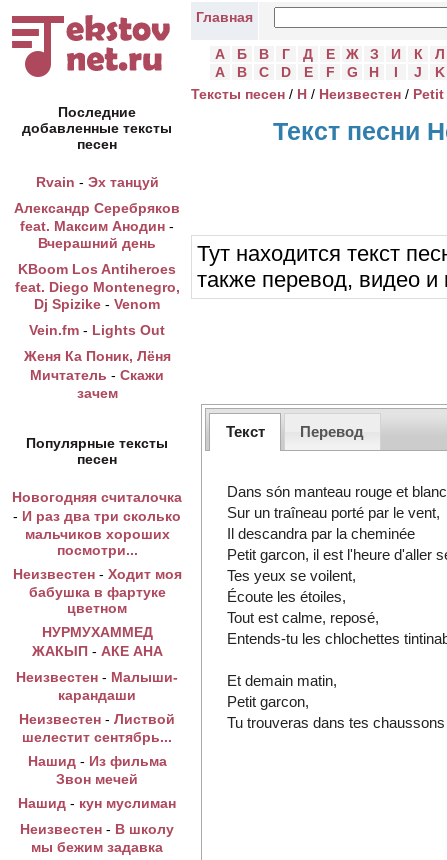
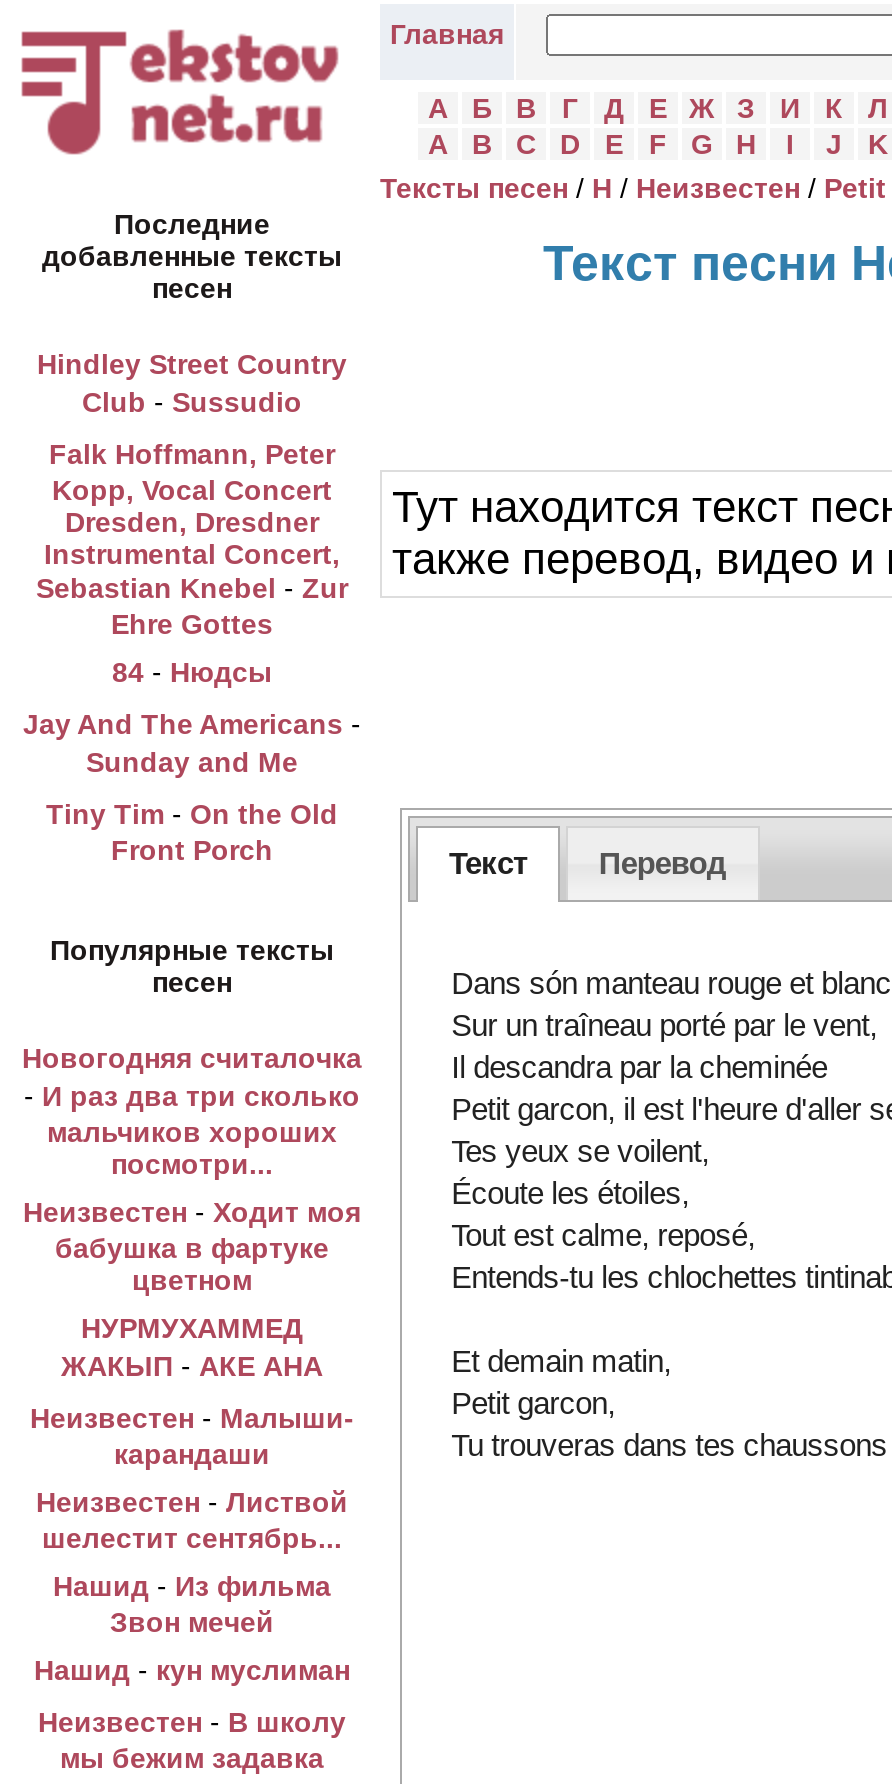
[35,174,158,190] Rvain - Эх танцуй -> [37,348,347,418] Hindley Street Country | Club - Sussudio
[14,200,180,251] Александр Серебряков | feat. Максим Анодин - | Вчерашний день -> [36,438,348,640] Falk Hoffmann, Peter | Kopp, Vocal Concert | Dresden, Dresdner | Instrumental Concert, | Sebastian Knebel - Zur | Ehre Gottes
[14,261,179,312] KBoom Los Antiheroes | feat. Diego Montenegro, | Dj Spizike - Venom -> [112,656,272,688] 84 - Нюдсы
[29,322,165,338] Vein.fm - Lights Out -> [23,708,361,778] Jay And The Americans - | Sunday and Me
[23,348,170,401] Женя Ка Поник, Лёня | Мичтатель - Скажи | зачем -> [46,798,338,866] Tiny Tim - On the Old | Front Porch

